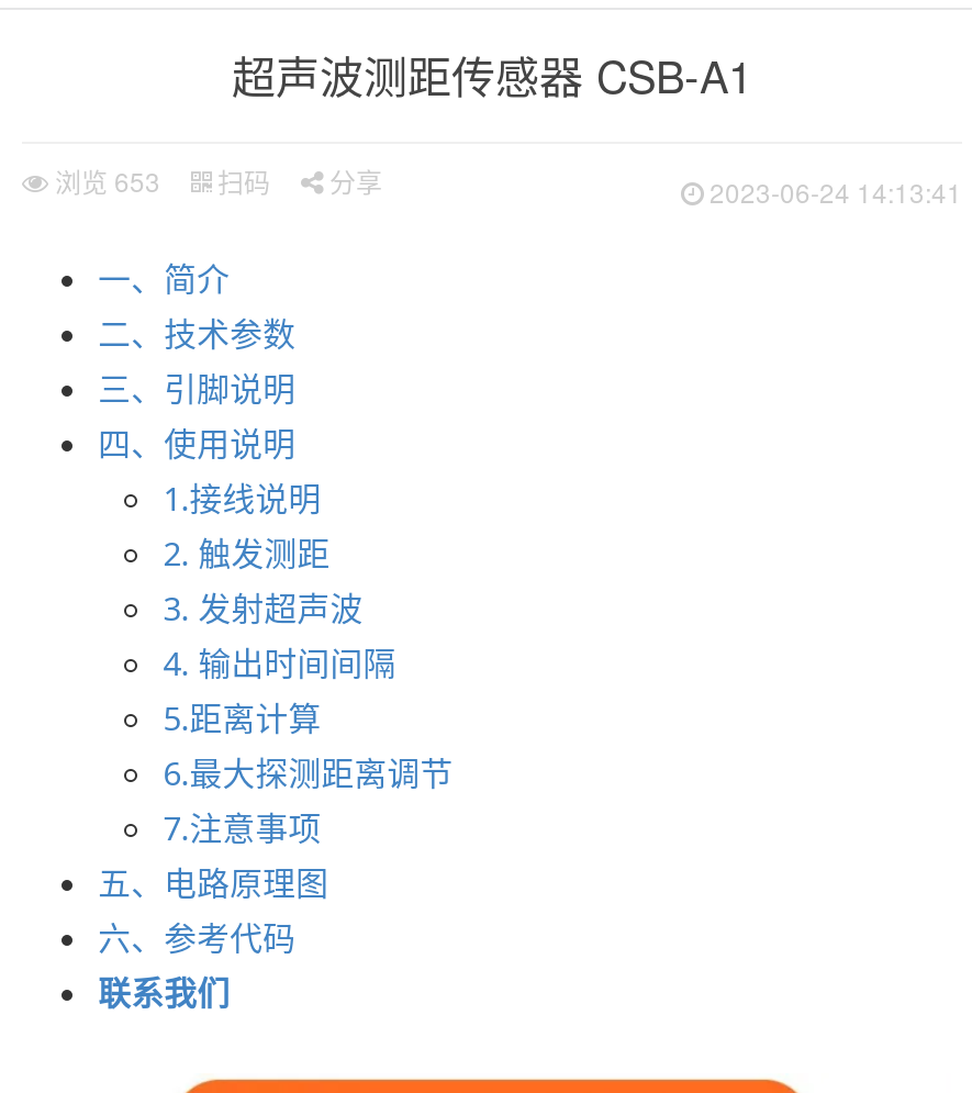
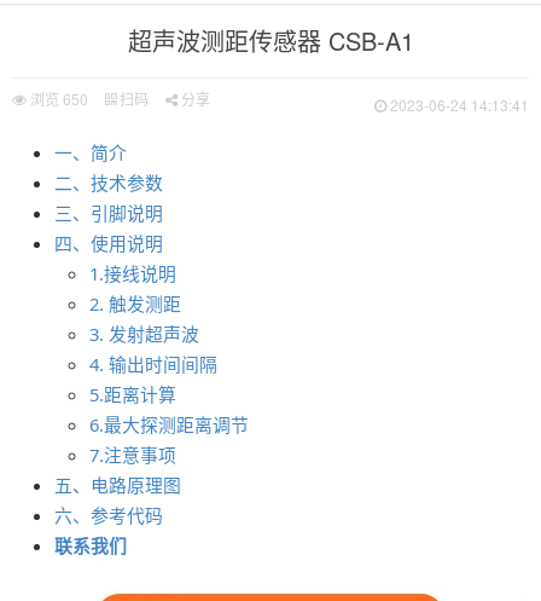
[48,161,382,199] 浏览653 扫码 分享 -> [27,88,210,109] 浏览650 扫码 分享

